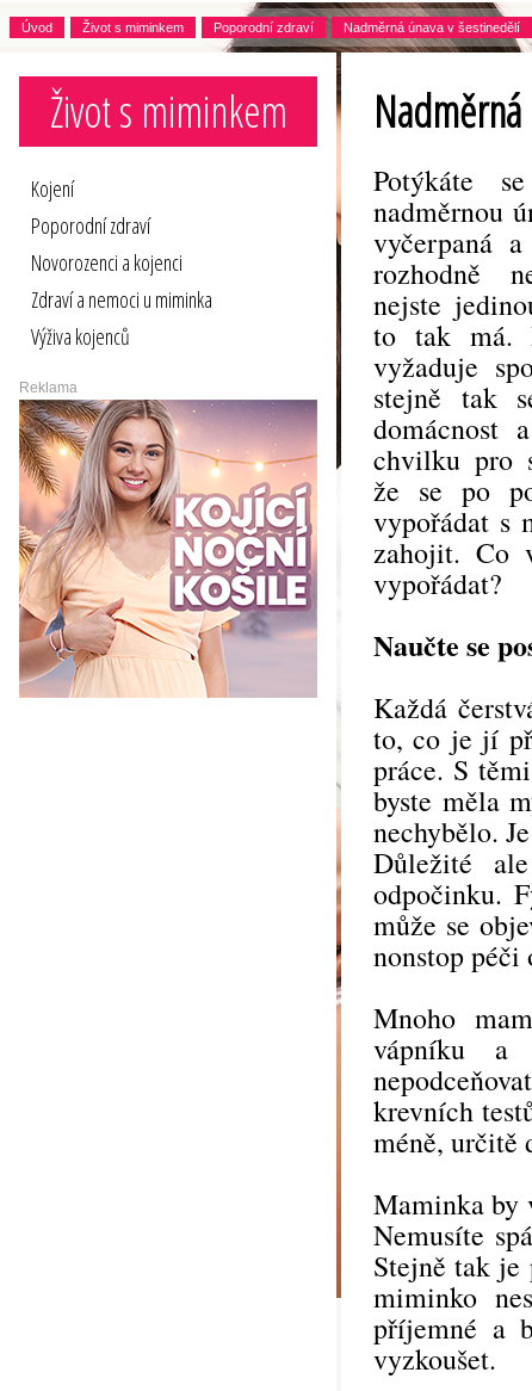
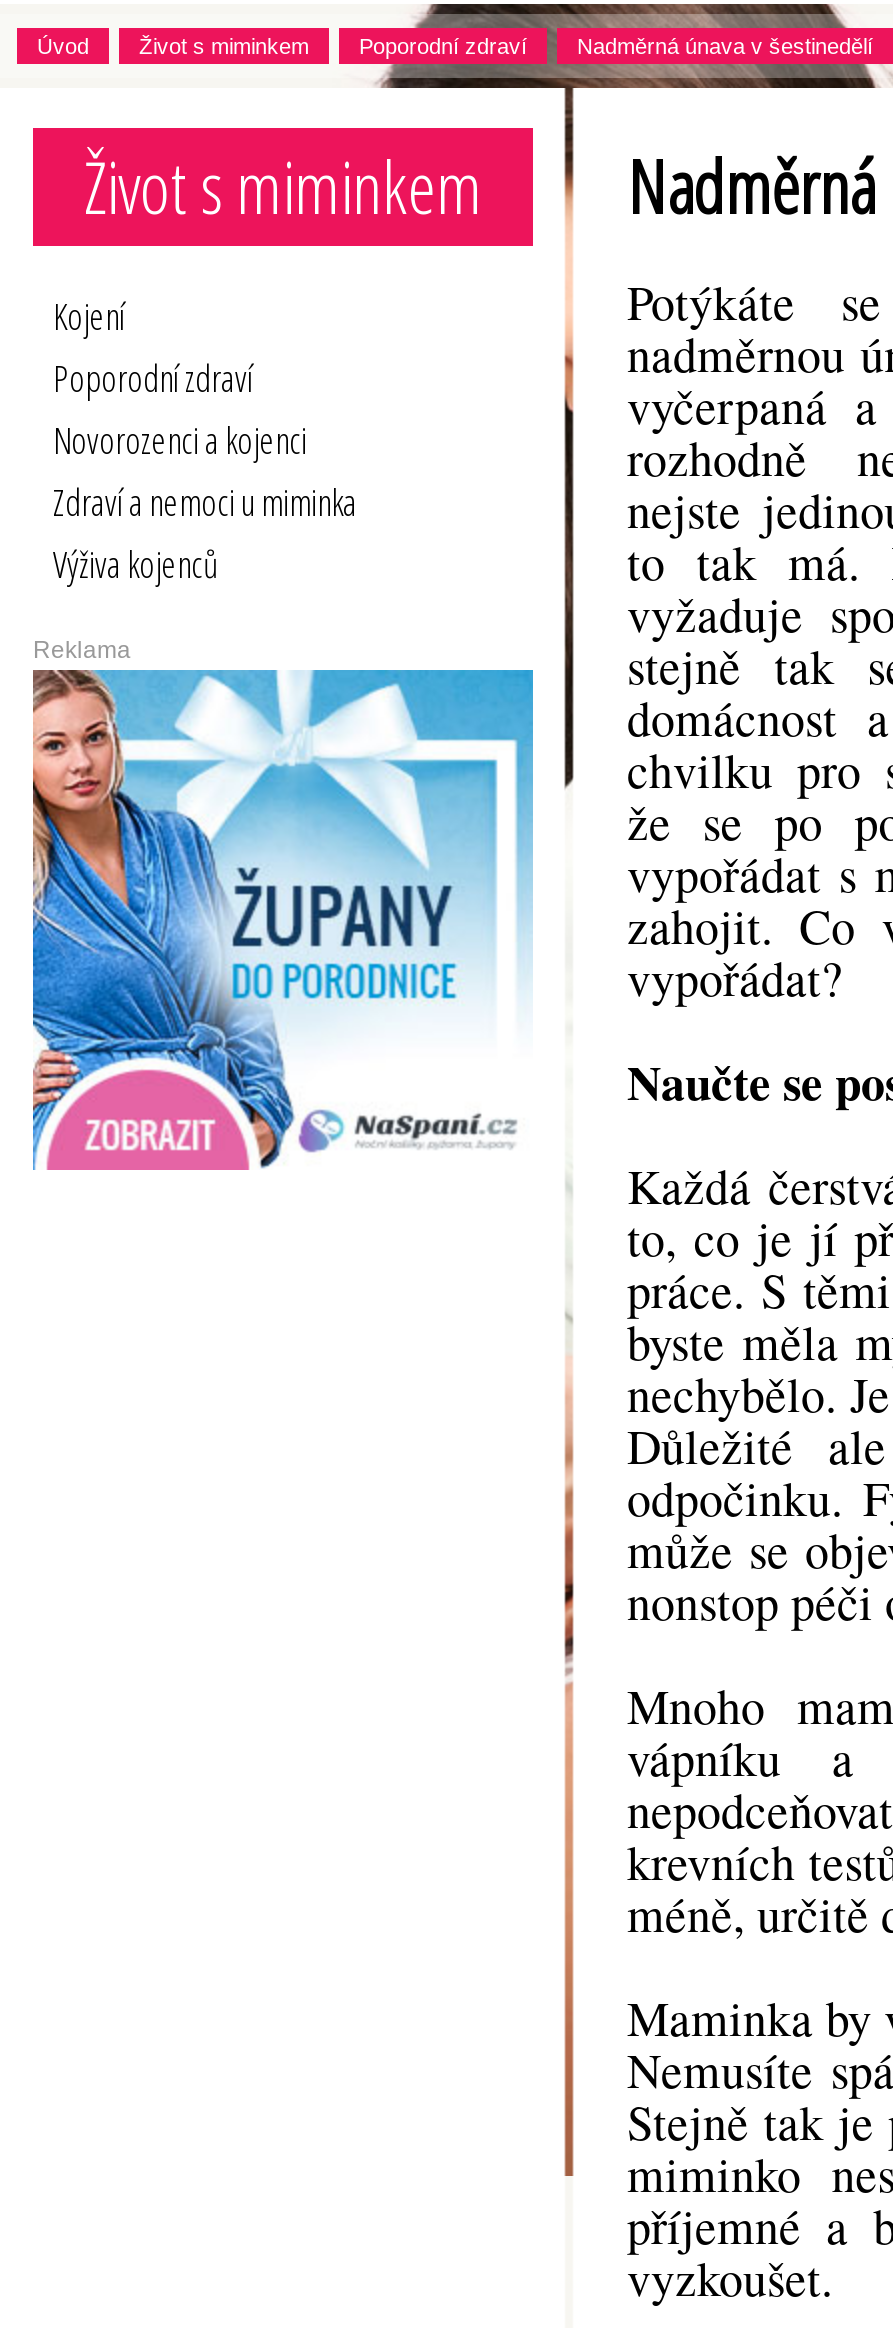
[18,398,318,699] [image] -> [31,668,535,1170] [image]

